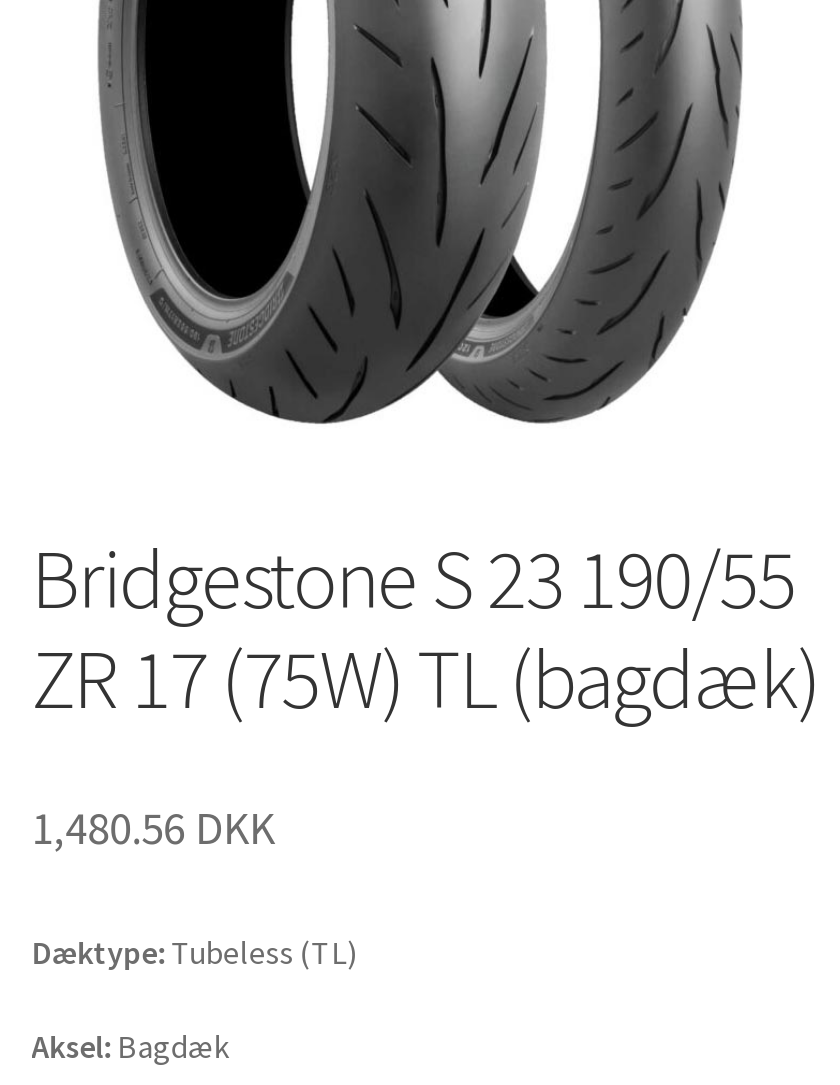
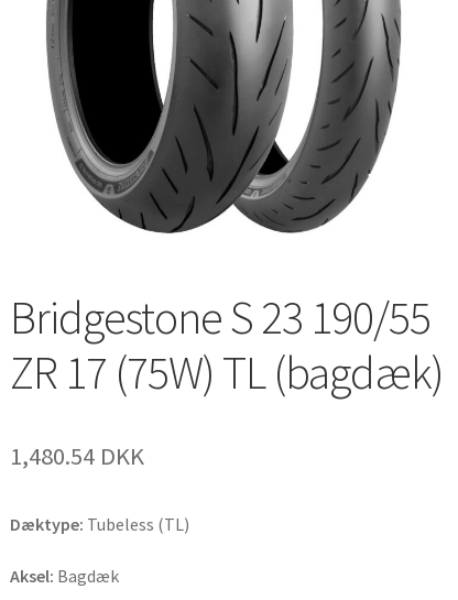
[31,799,275,855] 1,480.56 DKK -> [9,440,144,471] 1,480.54 DKK

